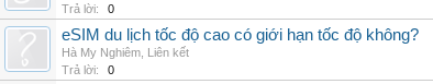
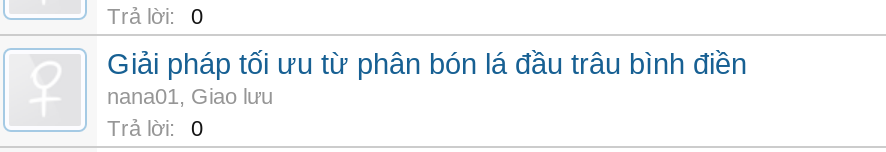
[62,26,419,59] eSIM du lịch tốc độ cao có giới hạn tốc độ không? | Hà My Nghiêm, Liên kết -> [107,48,747,108] Giải pháp tối ưu từ phân bón lá đầu trâu bình điền | nana01, Giao lưu

